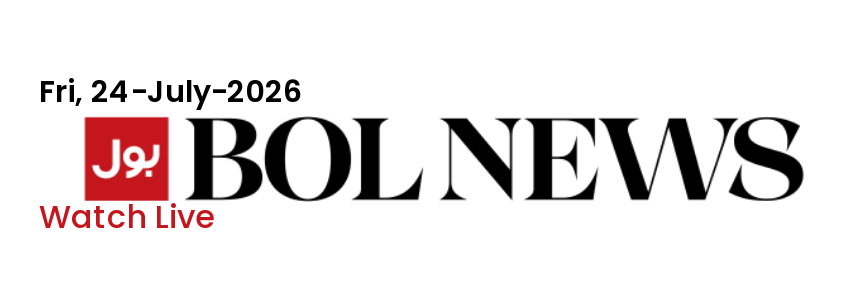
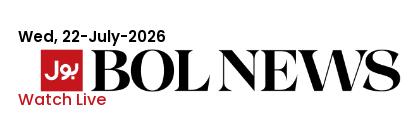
[39,70,303,112] Fri, 24-July-2026 -> [18,26,166,47] Wed, 22-July-2026

